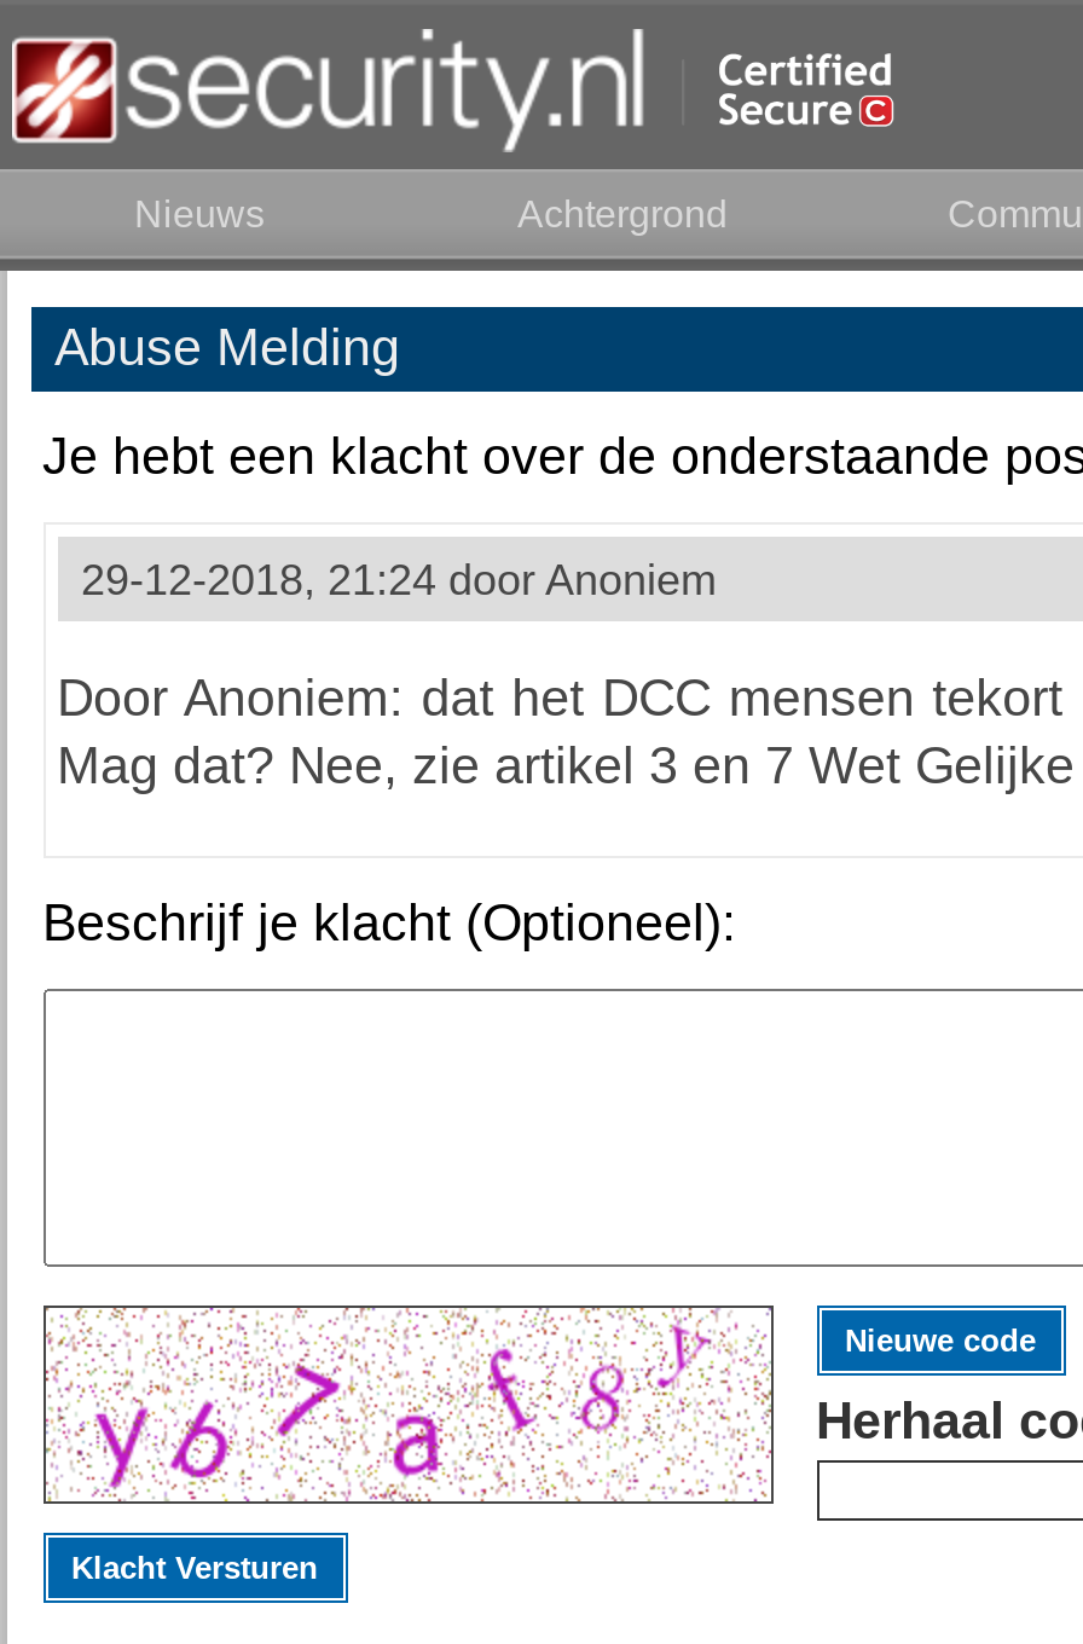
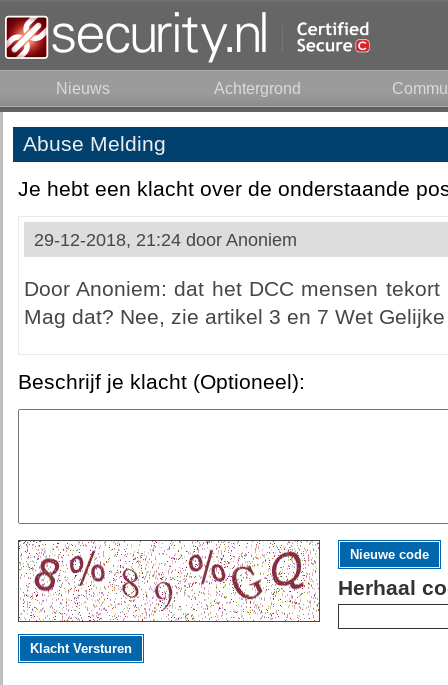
[56,1308,769,1499] [image] -> [23,540,318,622] [image]

